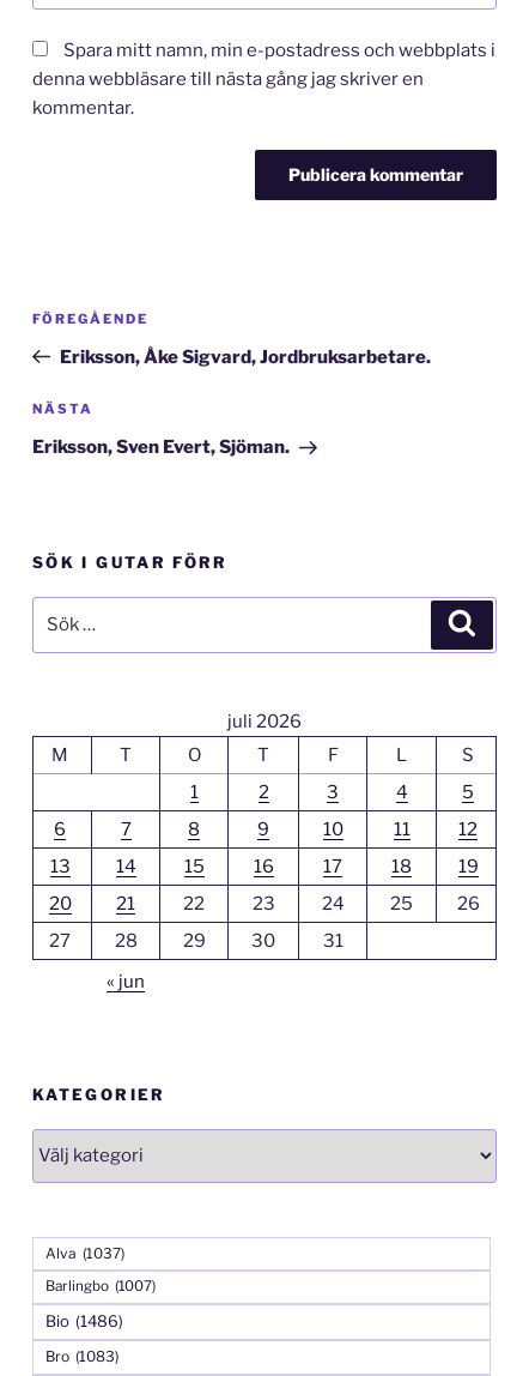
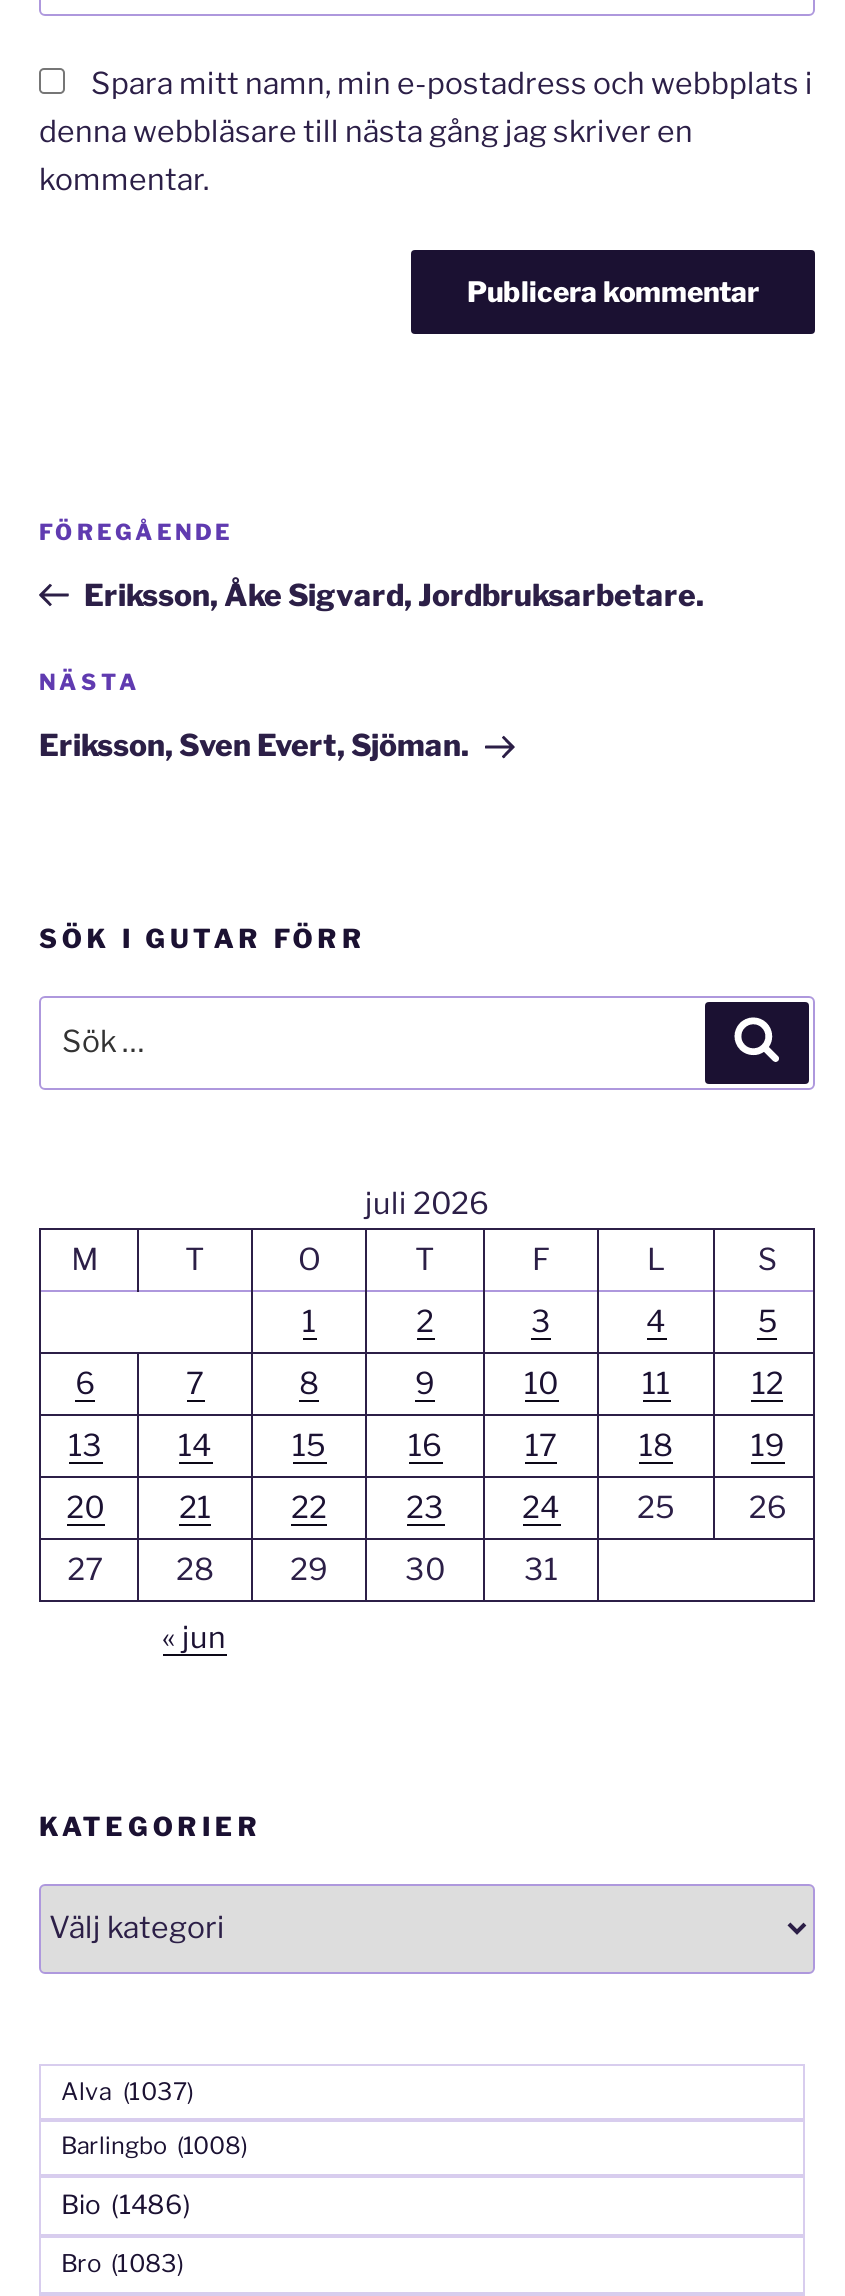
[45,1277,156,1294] Barlingbo (1007) -> [61,2131,247,2159] Barlingbo (1008)

